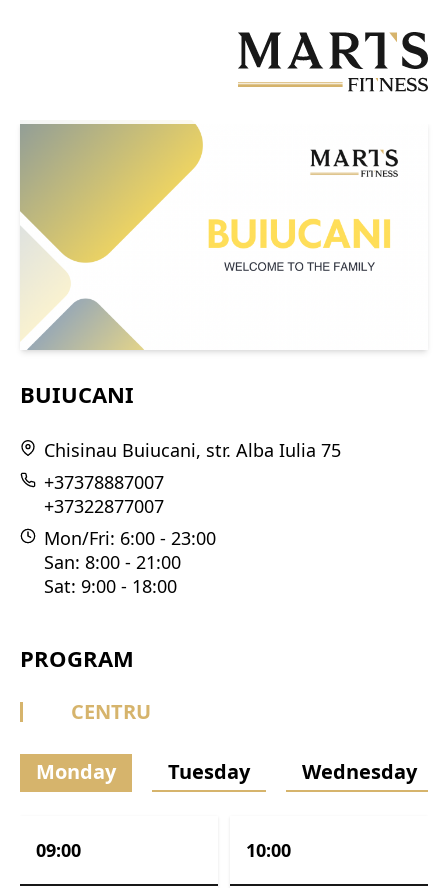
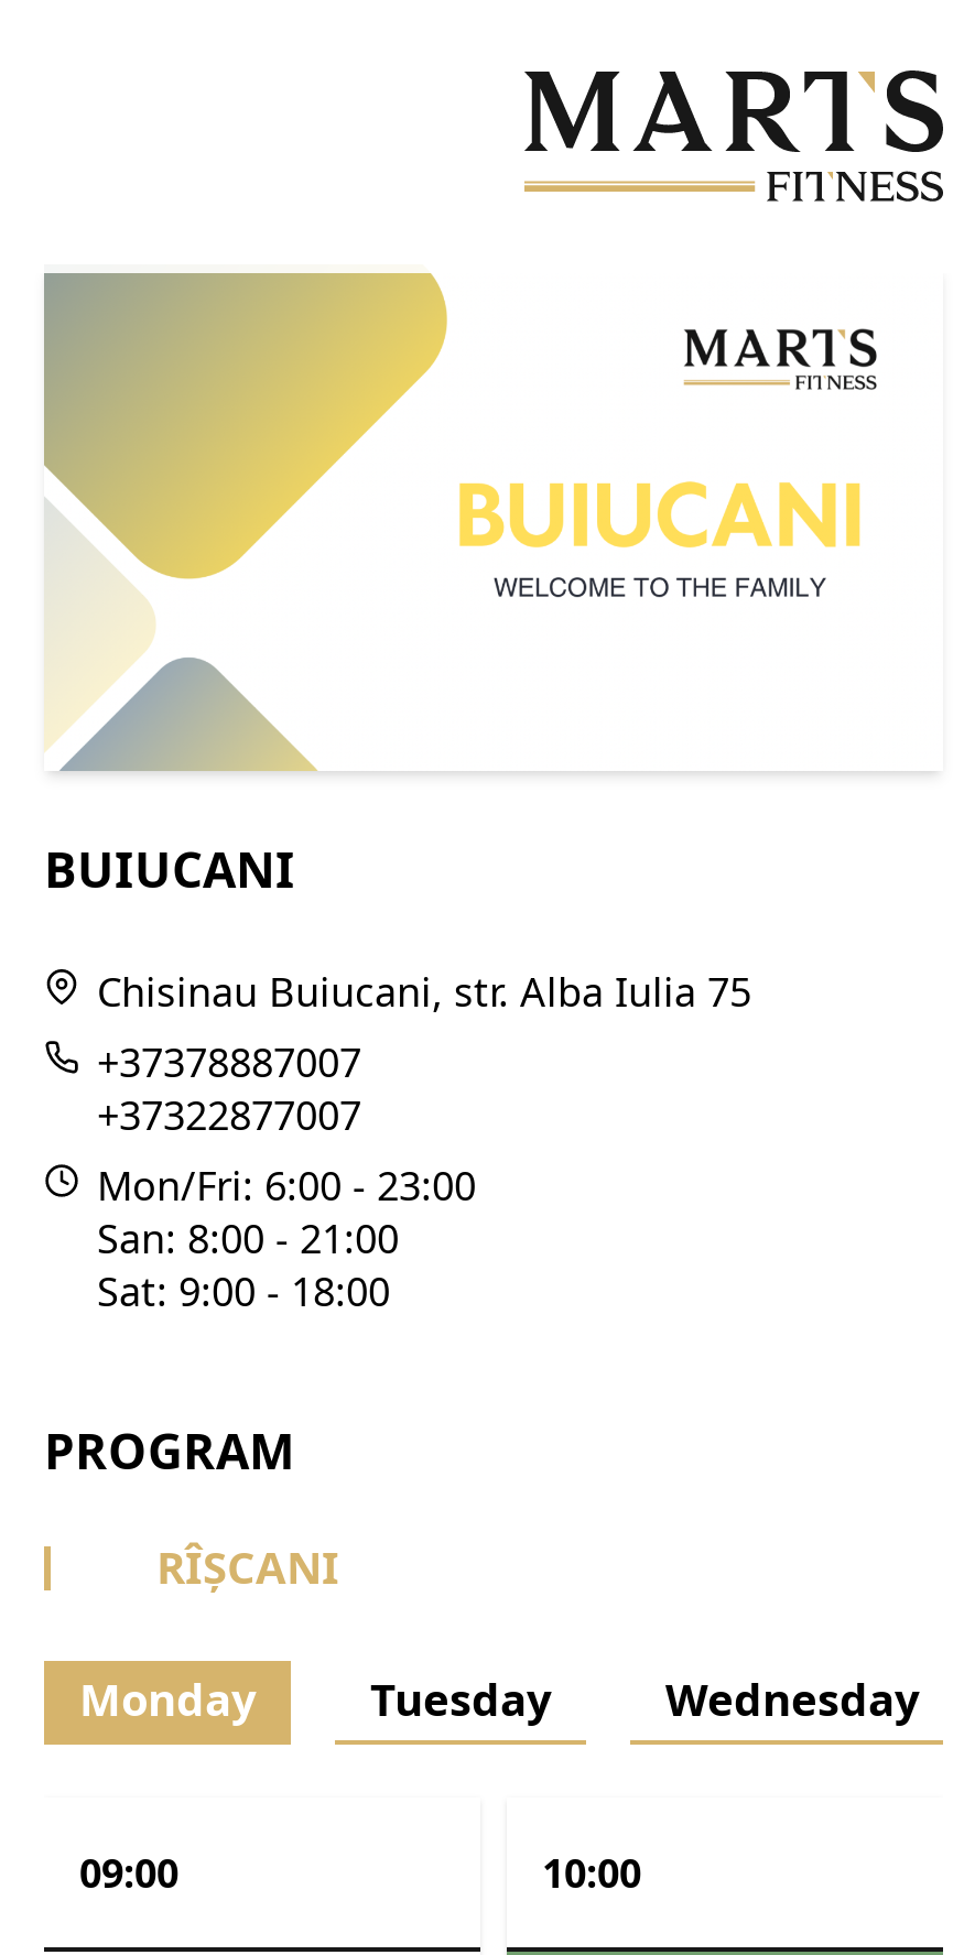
[71,698,151,725] CENTRU -> [156,1537,339,1596] RÎȘCANI

